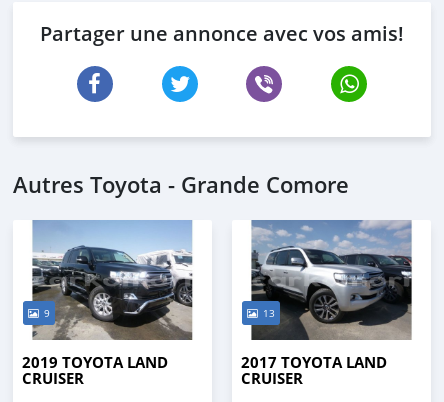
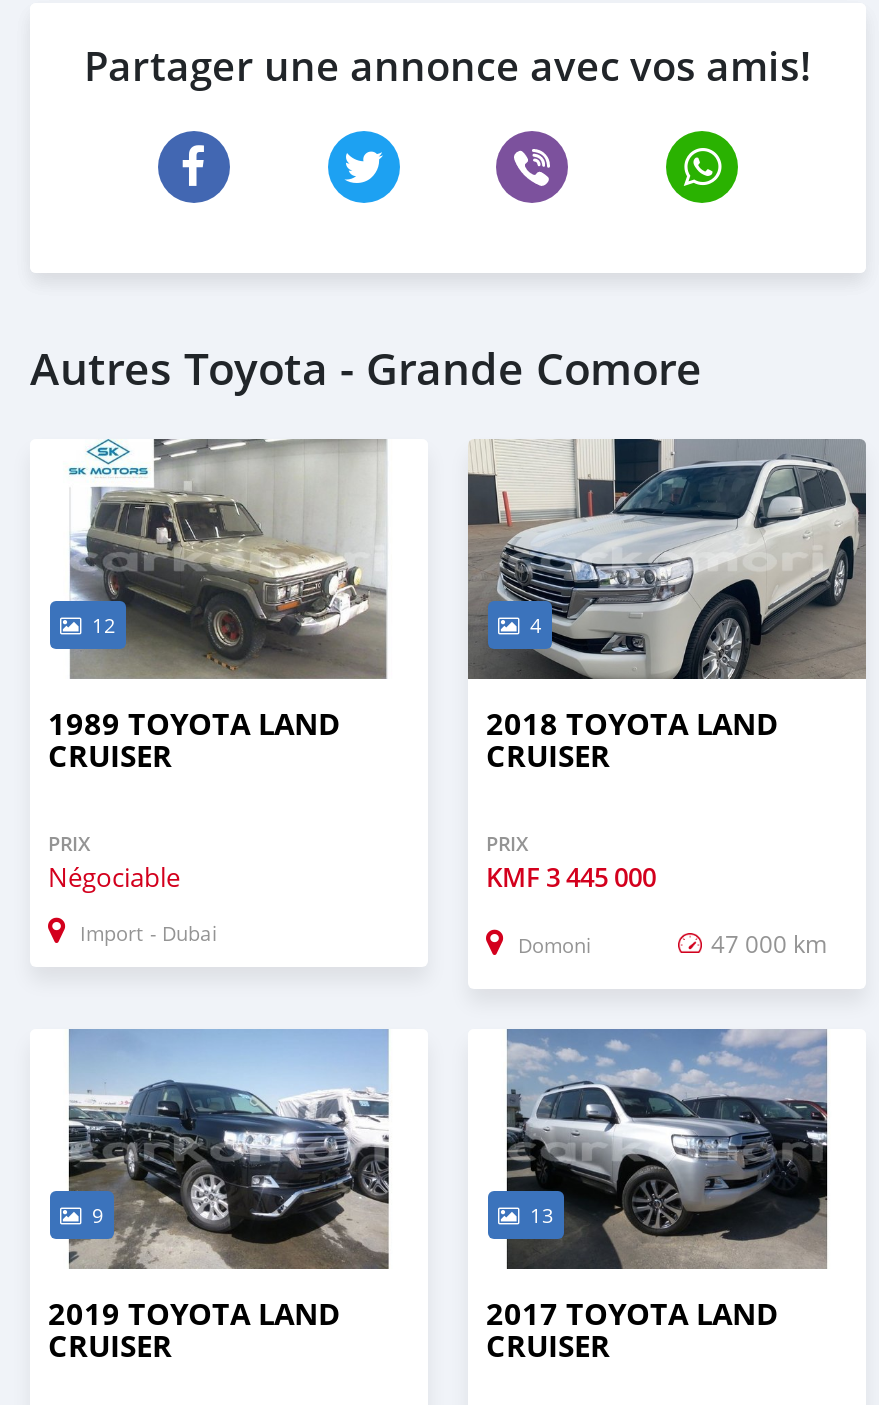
none -> [48,437,388,947] [image] | 12 | 1989 TOYOTA LAND | CRUISER | PRIX | Négociable | Import - Dubai
none -> [466,437,868,959] [image] | 4 | 2018 TOYOTA LAND | CRUISER | PRIX | KMF 3 445 000 | Domoni | 47 000 km

